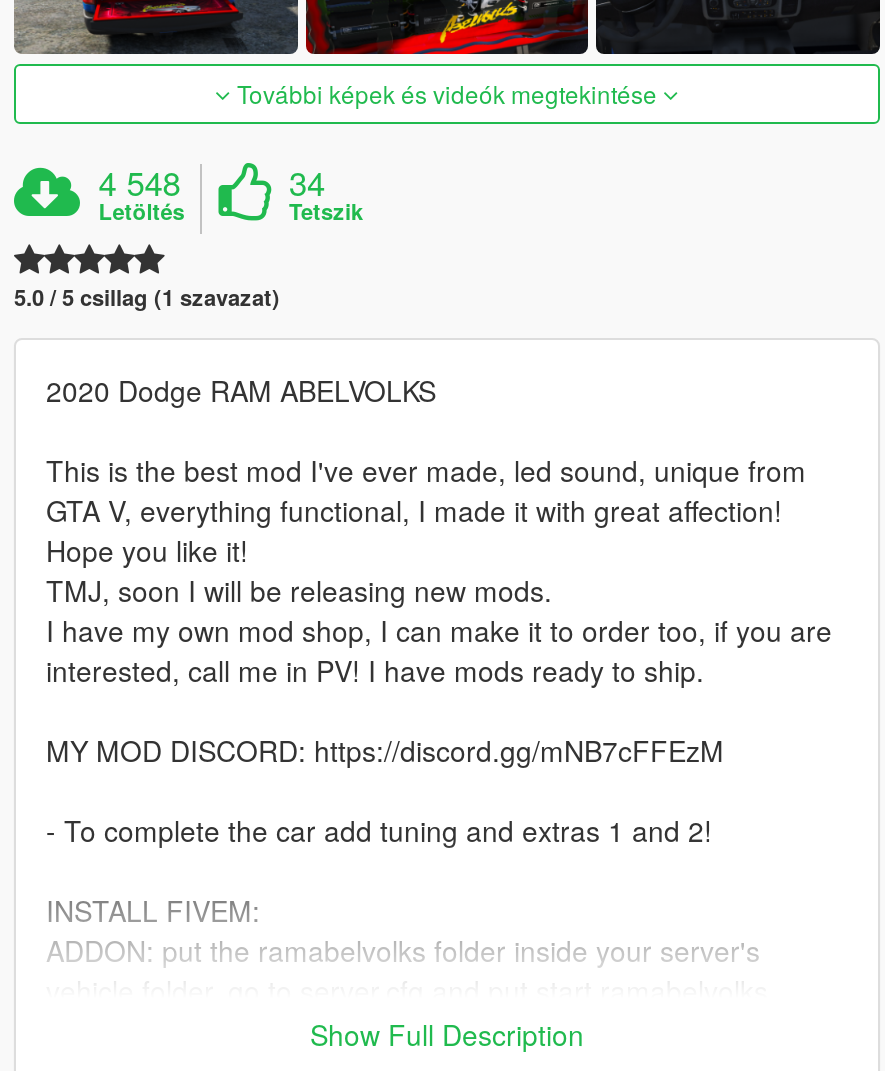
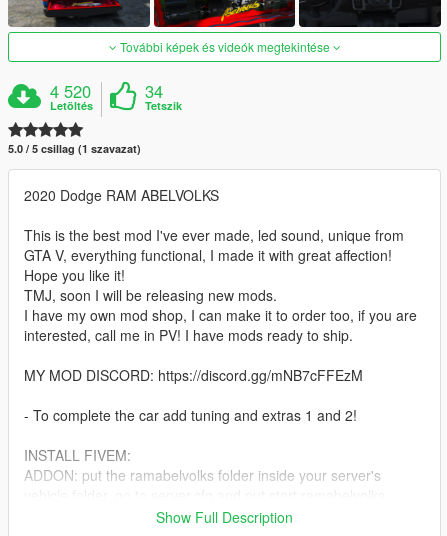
[98,158,180,206] 4 548 -> [50,79,91,103] 4 520

